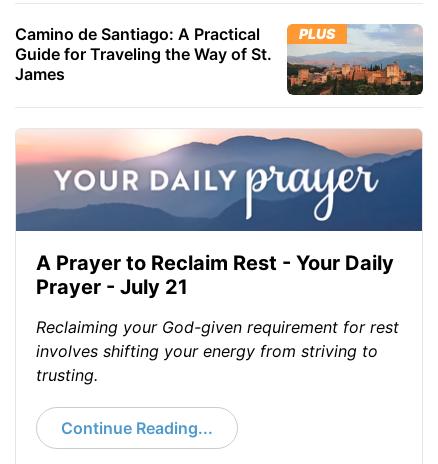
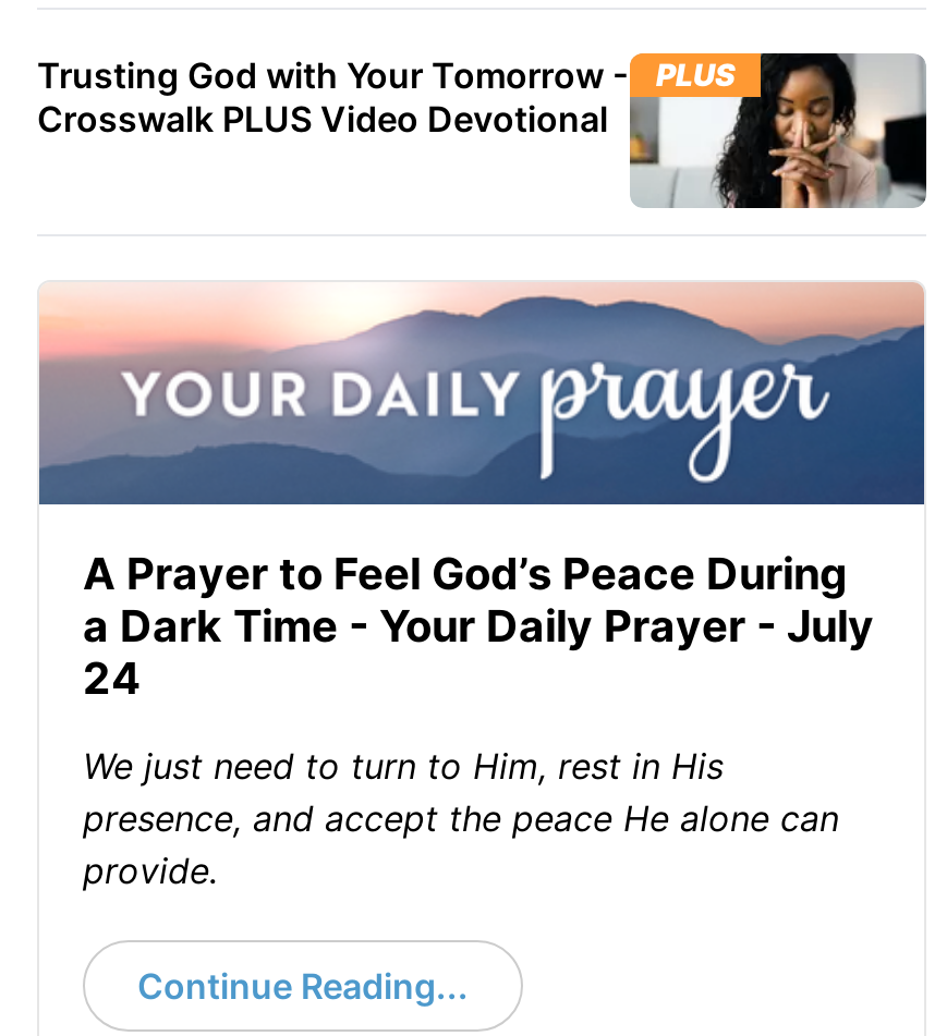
[15,24,424,96] [image] | Camino de Santiago: A Practical | Guide for Traveling the Way of St. | James -> [37,51,928,210] [image] | Trusting God with Your Tomorrow - | Crosswalk PLUS Video Devotional
[36,251,394,299] A Prayer to Reclaim Rest - Your Daily | Prayer - July 21 -> [83,548,874,704] A Prayer to Feel God’s Peace During | a Dark Time - Your Daily Prayer - July | 24
[36,317,399,385] Reclaiming your God-given requirement for rest | involves shifting your energy from striving to | trusting. -> [83,744,839,892] We just need to turn to Him, rest in His | presence, and accept the peace He alone can | provide.

